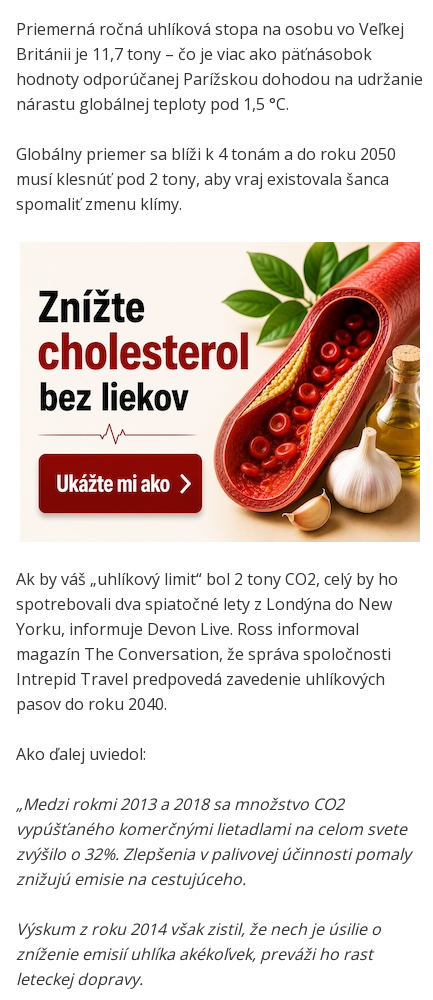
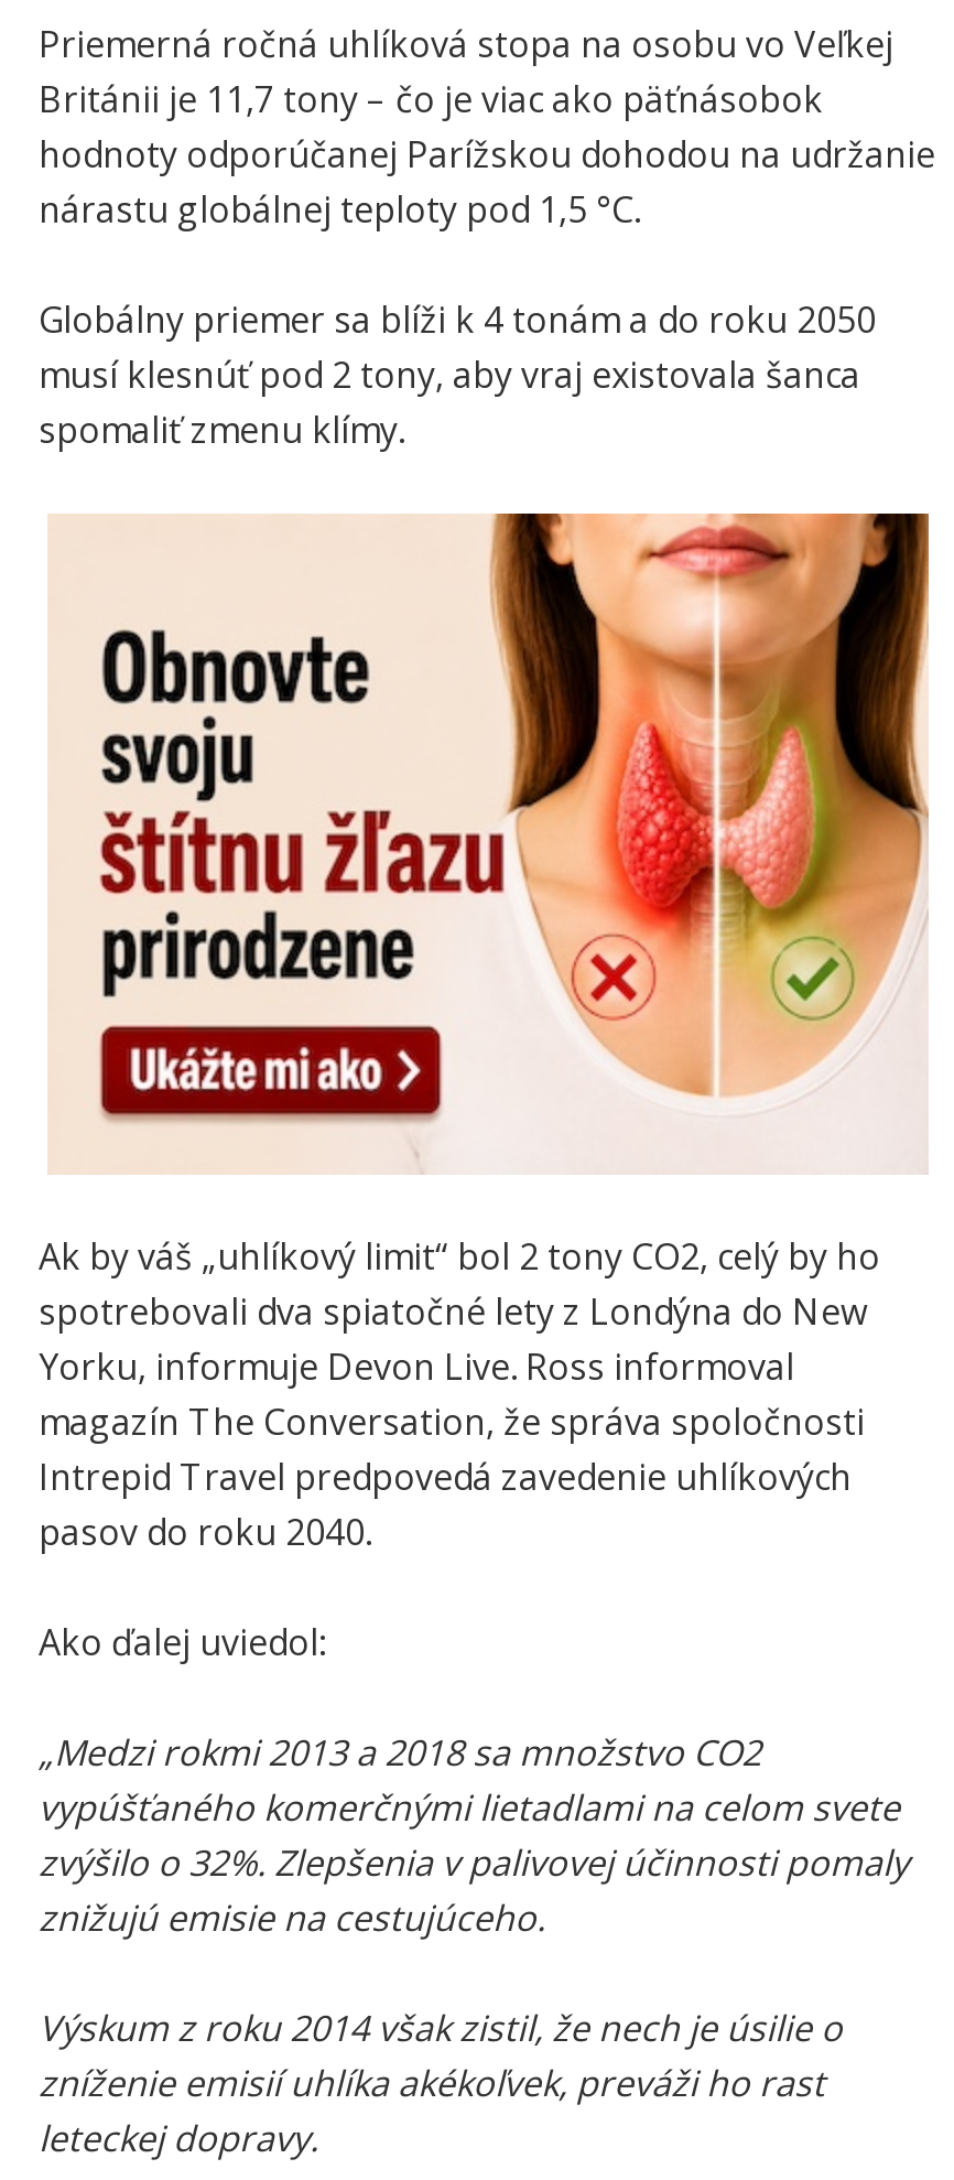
[37,241,421,542] [image] -> [89,511,931,1173] [image]

